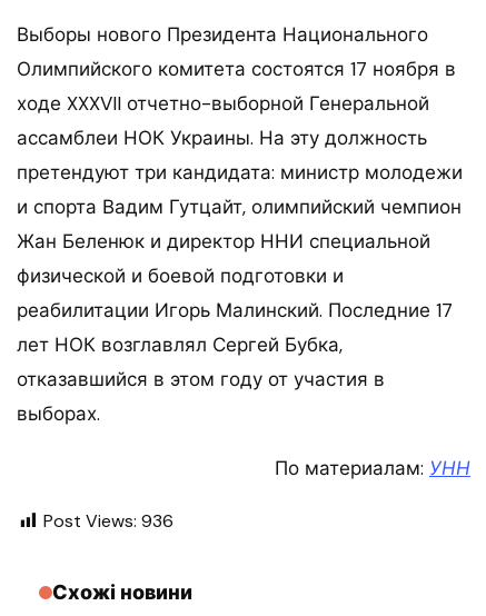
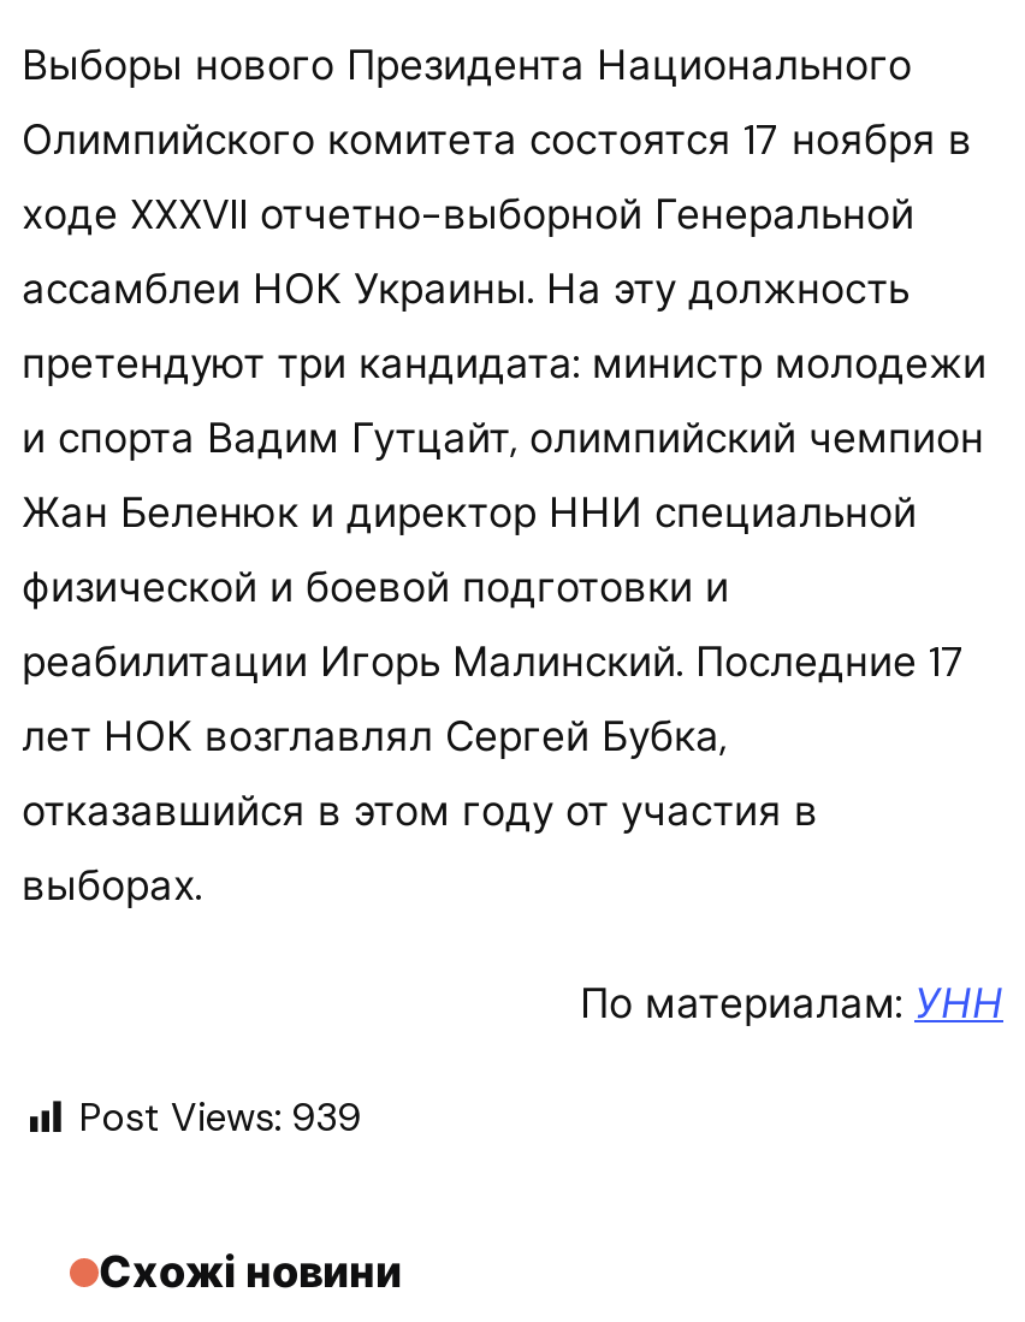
[43,509,173,532] Post Views: 936 -> [79,1091,361,1142] Post Views: 939

